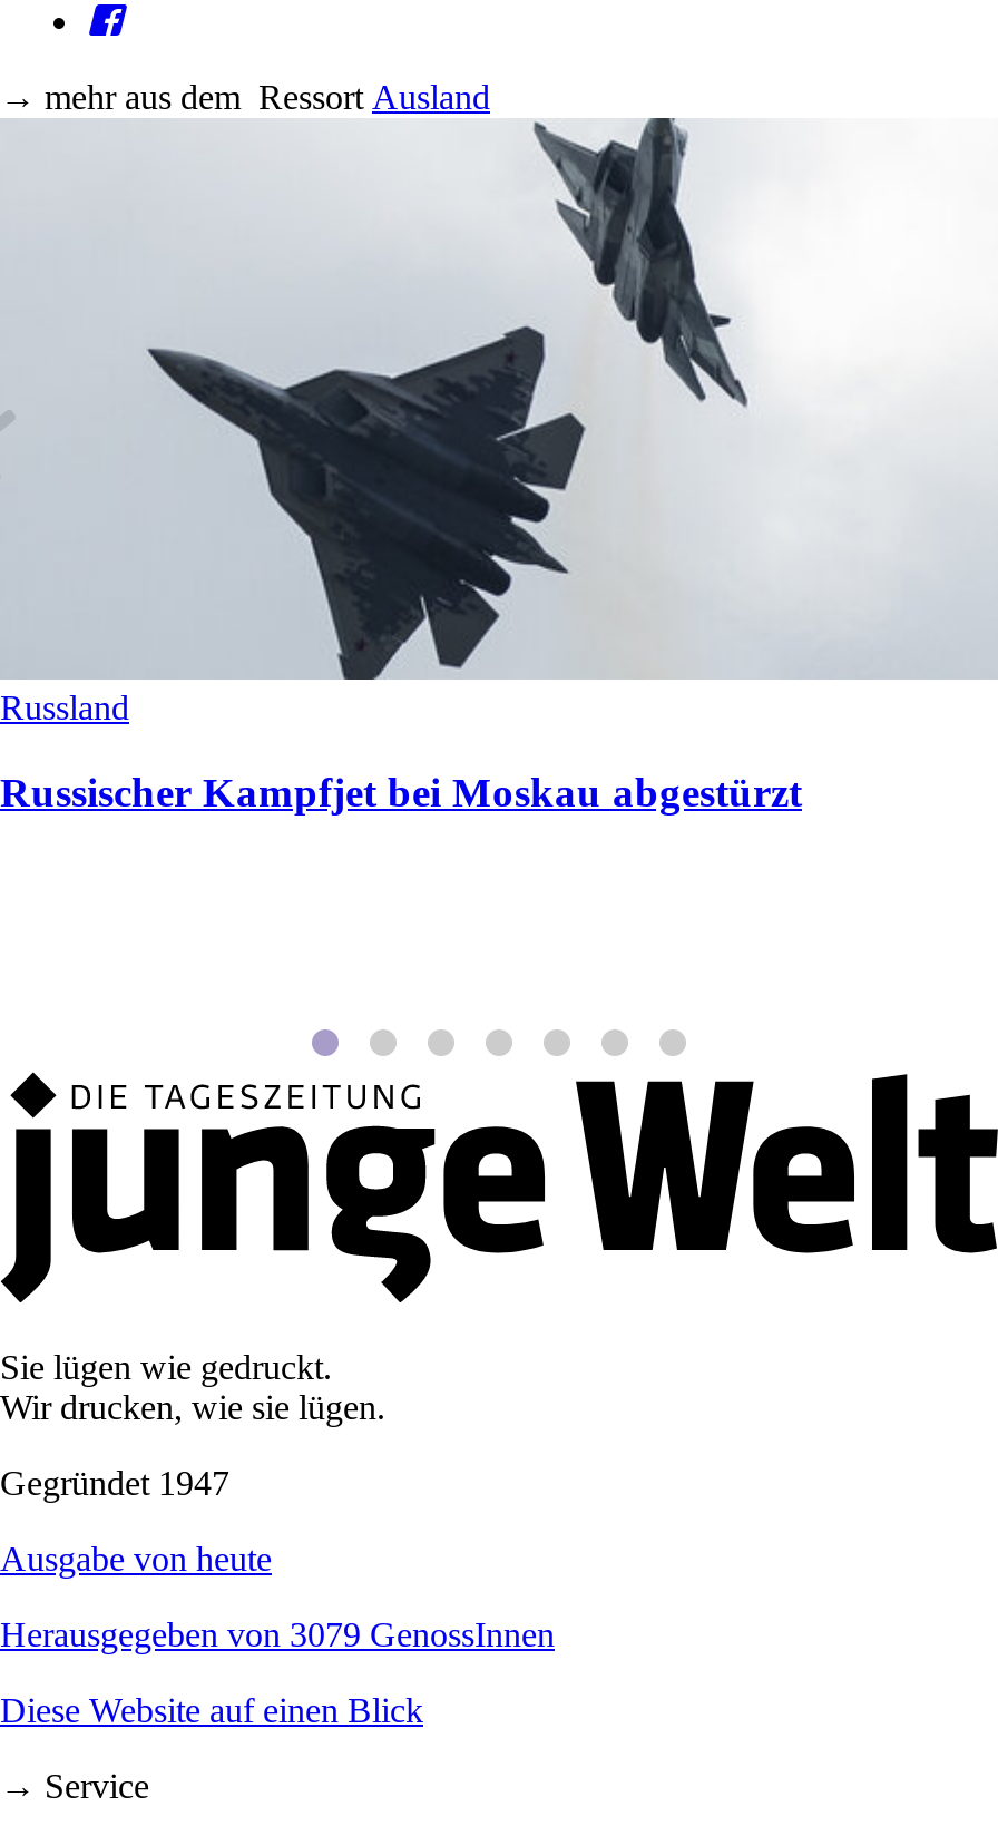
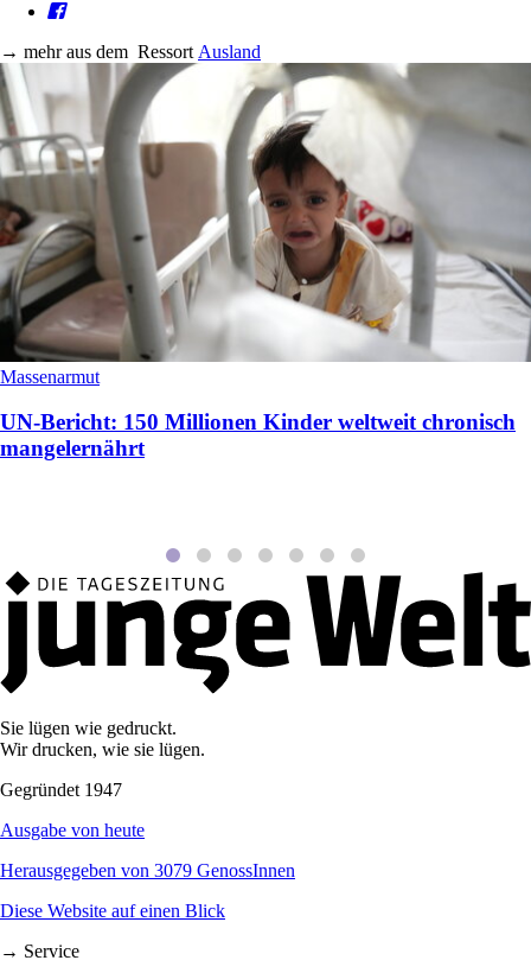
[0,118,991,726] [image] | Russland -> [0,62,527,386] [image] | Massenarmut
[0,770,802,816] Russischer Kampfjet bei Moskau abgestürzt -> [0,410,516,461] UN-Bericht: 150 Millionen Kinder weltweit chronisch | mangelernährt

